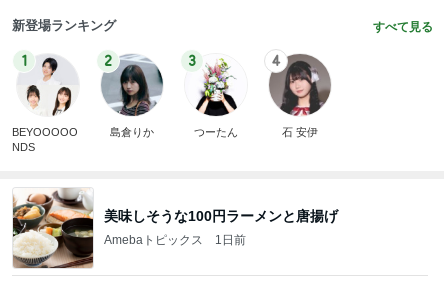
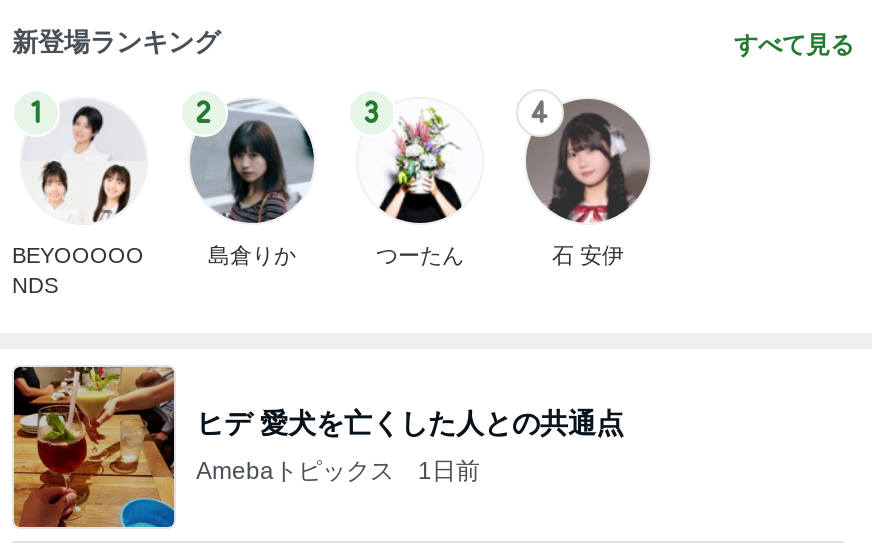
[12,188,338,269] [image] | 美味しそうな100円ラーメンと唐揚げ -> [12,365,624,529] [image] | ヒデ 愛犬を亡くした人との共通点

